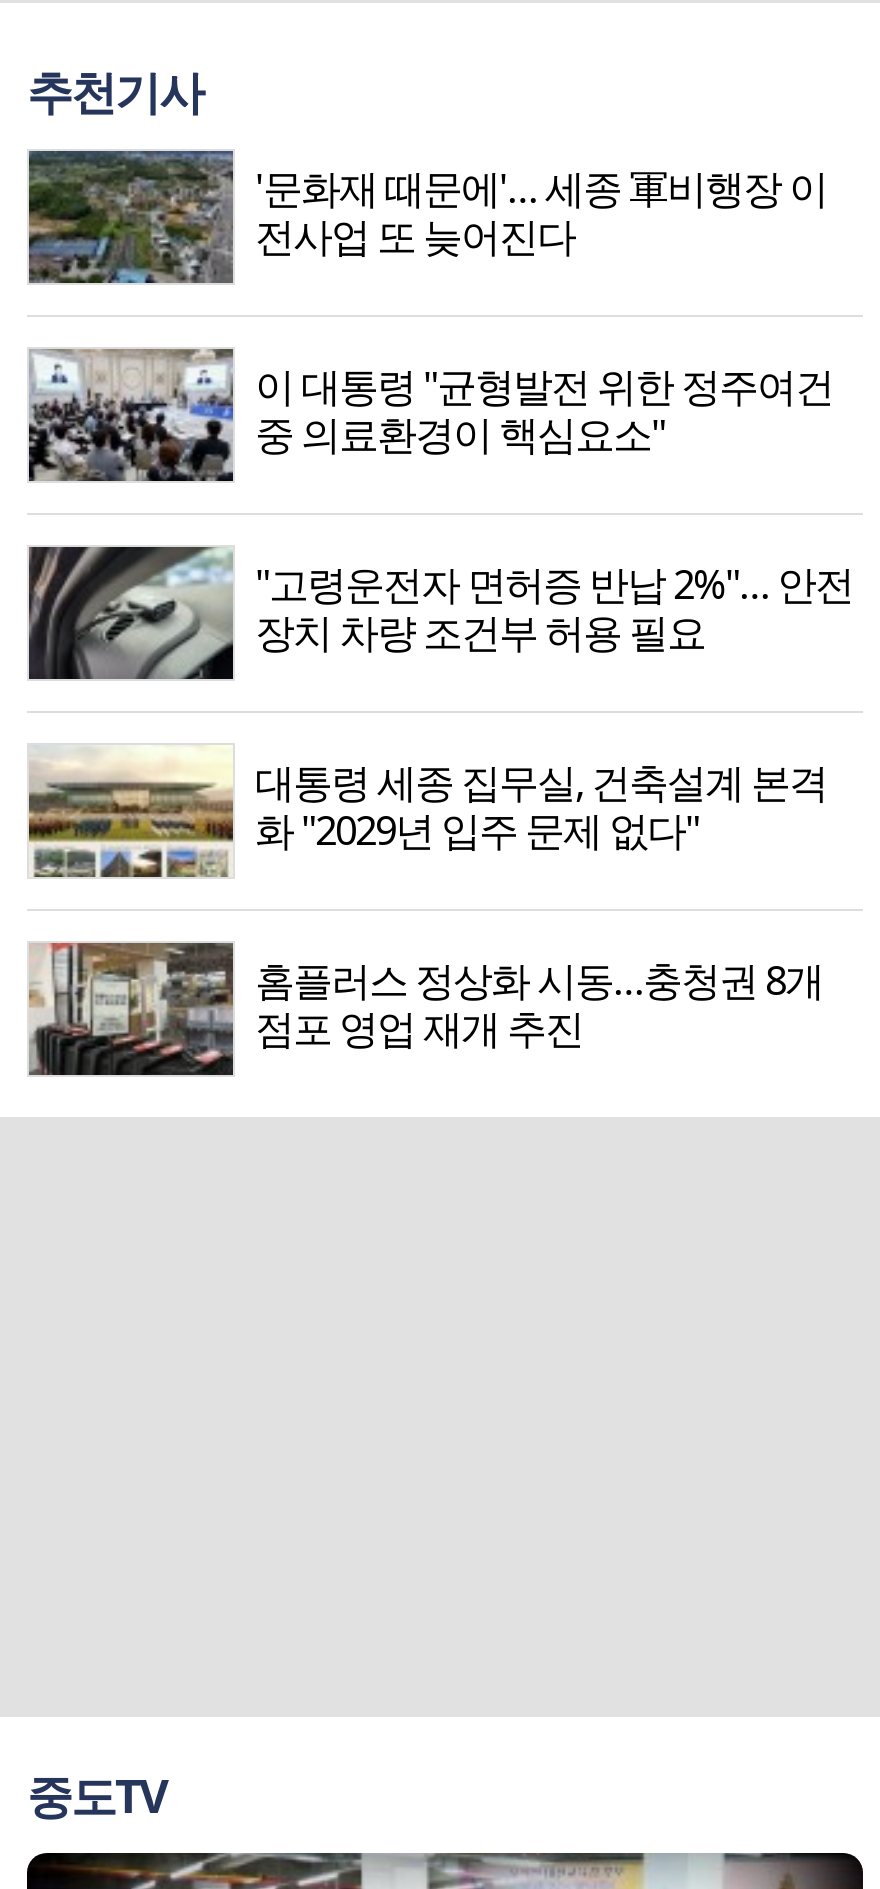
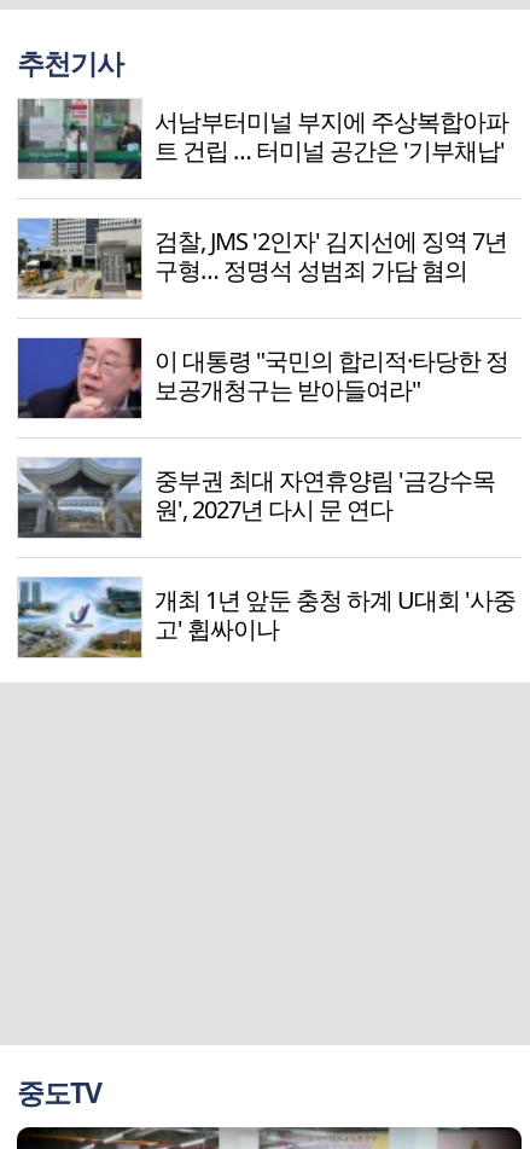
[29,149,827,285] [image] | '문화재 때문에'… 세종 軍비행장 이 | 전사업 또 늦어진다 -> [18,98,508,180] [image] | 서남부터미널 부지에 주상복합아파 | 트 건립 … 터미널 공간은 '기부채납'
[27,347,833,483] [image] | 이 대통령 "균형발전 위한 정주여건 | 중 의료환경이 핵심요소" -> [18,217,507,300] [image] | 검찰, JMS '2인자' 김지선에 징역 7년 | 구형… 정명석 성범죄 가담 혐의
[27,545,853,681] [image] | "고령운전자 면허증 반납 2%"… 안전 | 장치 차량 조건부 허용 필요 -> [17,337,508,419] [image] | 이 대통령 "국민의 합리적·타당한 정 | 보공개청구는 받아들여라"
[27,745,827,879] [image] | 대통령 세종 집무실, 건축설계 본격 | 화 "2029년 입주 문제 없다" -> [17,457,495,538] [image] | 중부권 최대 자연휴양림 '금강수목 | 원', 2027년 다시 문 연다
[27,941,823,1077] [image] | 홈플러스 정상화 시동…충청권 8개 | 점포 영업 재개 추진 -> [17,576,516,658] [image] | 개최 1년 앞둔 충청 하계 U대회 '사중 | 고' 휩싸이나

